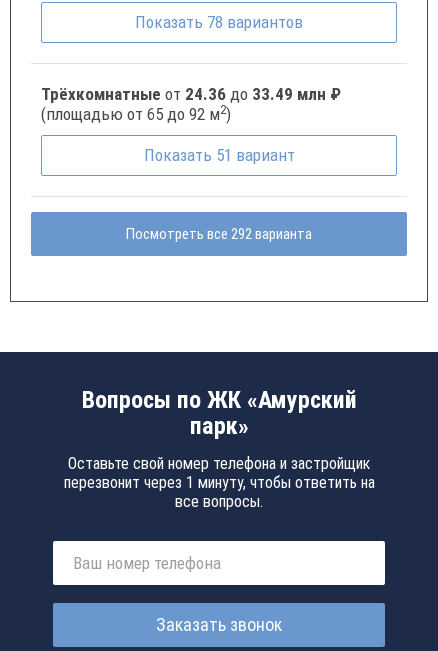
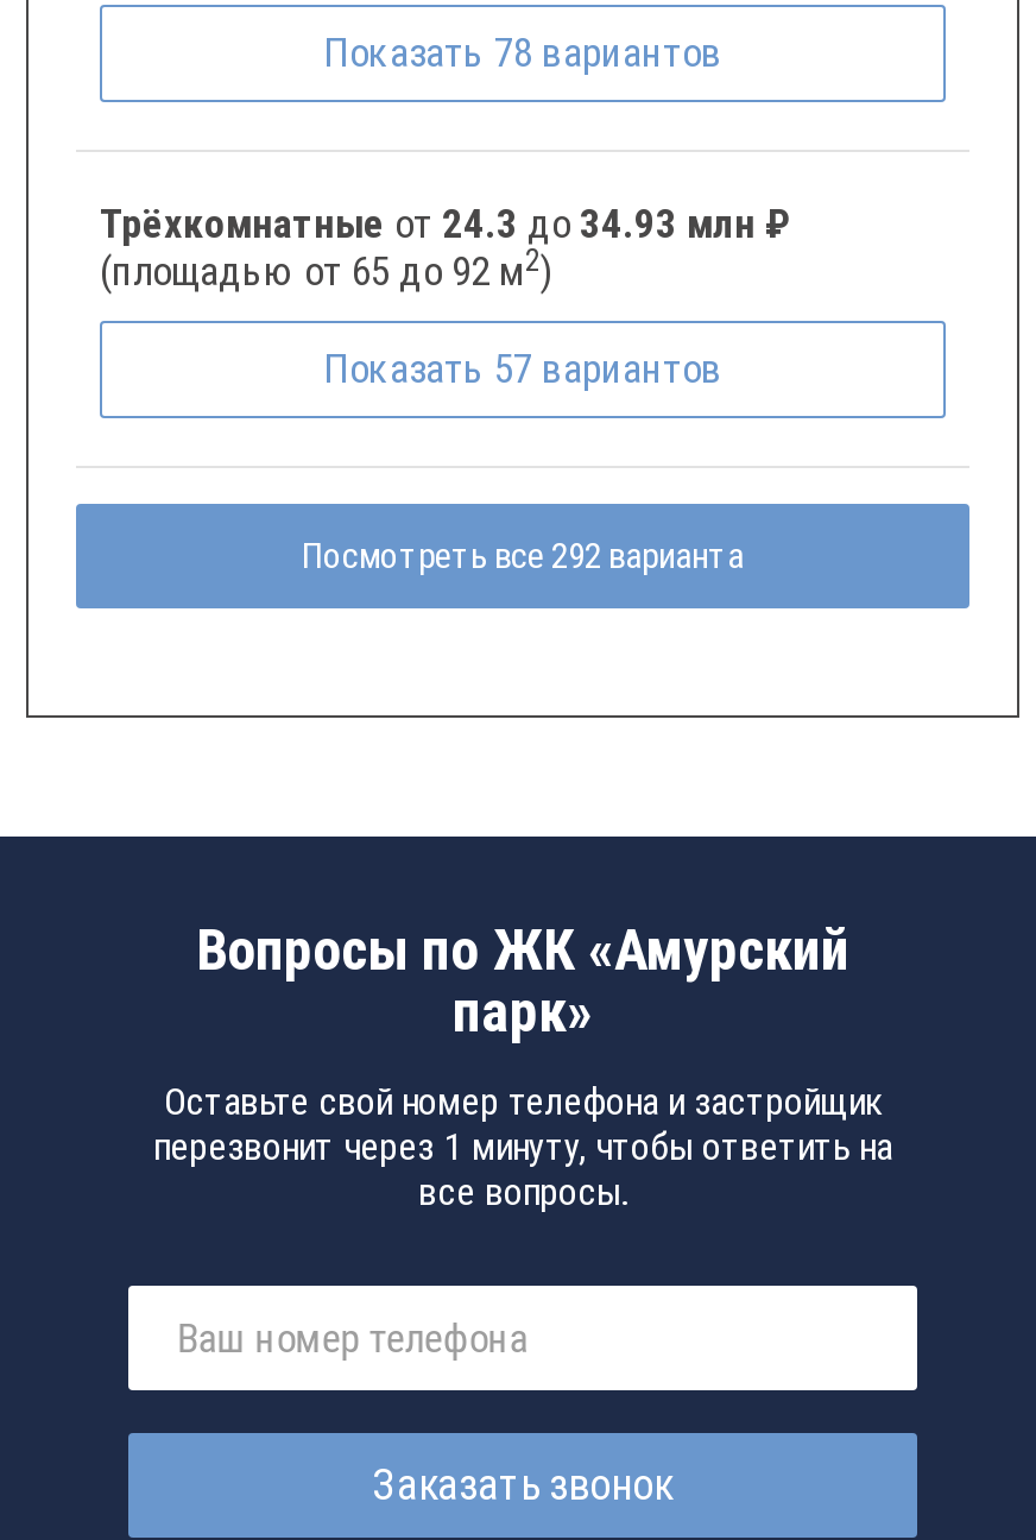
[41,84,341,104] Трёхкомнатные от 24.36 до 33.49 млн ₽ -> [100,200,791,247] Трёхкомнатные от 24.3 до 34.93 млн ₽
[143,145,294,165] Показать 51 вариант -> [323,345,722,392] Показать 57 вариантов

